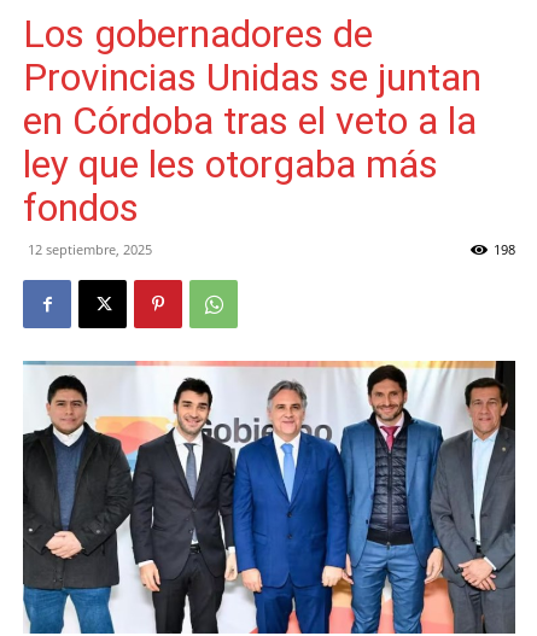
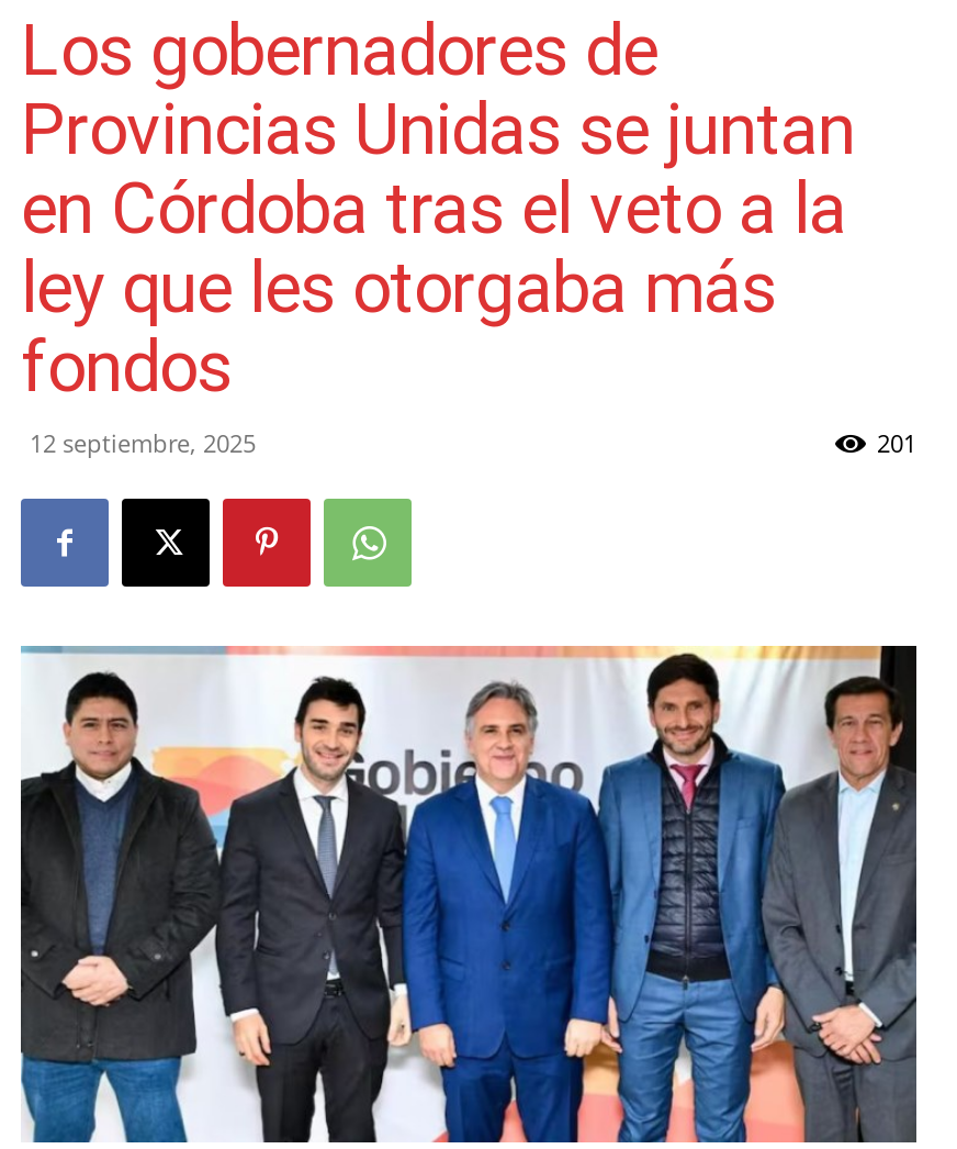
[494,240,515,259] 198 -> [877,427,916,460] 201

